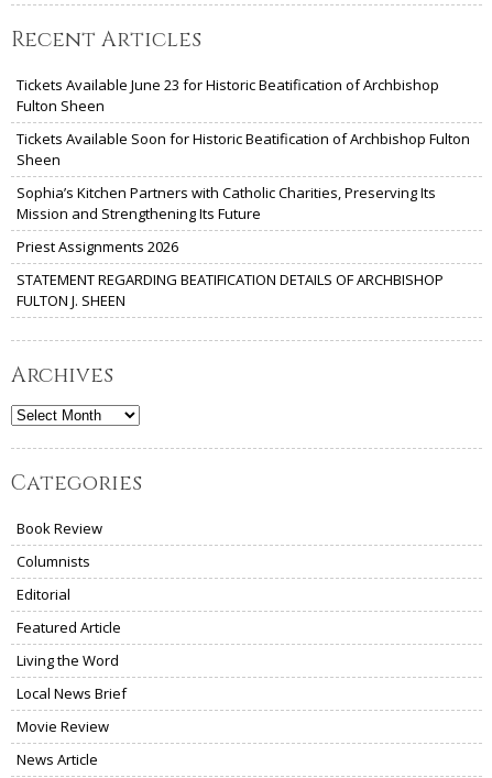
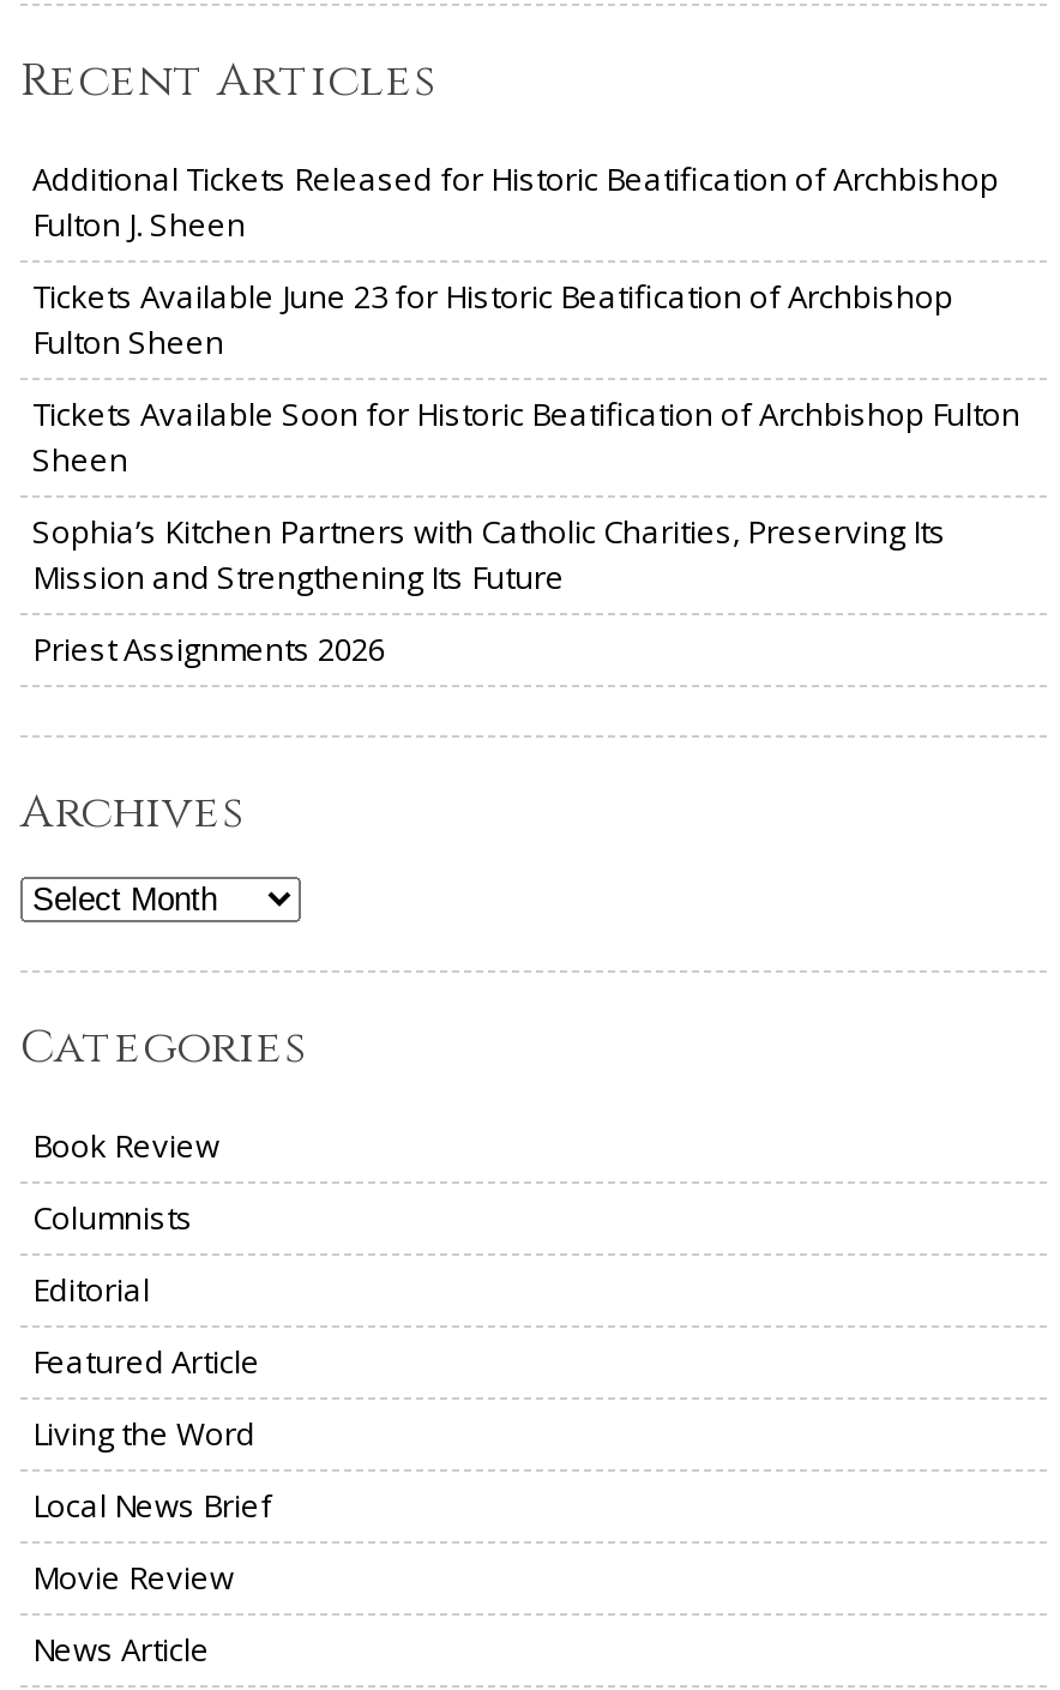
none -> [32,158,999,247] Additional Tickets Released for Historic Beatification of Archbishop | Fulton J. Sheen
moved [17,75,470,257] -> [32,276,1020,671]: Tickets Available June 23 for Historic Beatification of Archbishop | Fulton Sheen | Tickets Available Soon for Historic Beatification of Archbishop Fulton | Sheen | Sophia’s Kitchen Partners with Catholic Charities, Preserving Its | Mission and Strengthening Its Future | Priest Assignments 2026
[17,270,444,311] STATEMENT REGARDING BEATIFICATION DETAILS OF ARCHBISHOP | FULTON J. SHEEN -> none

